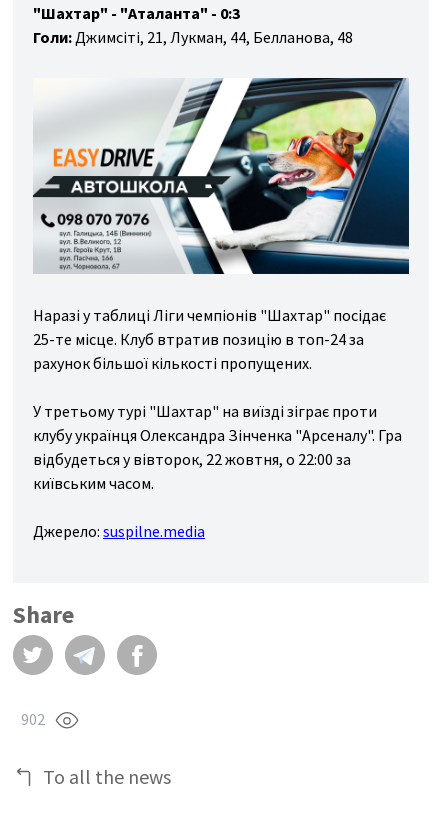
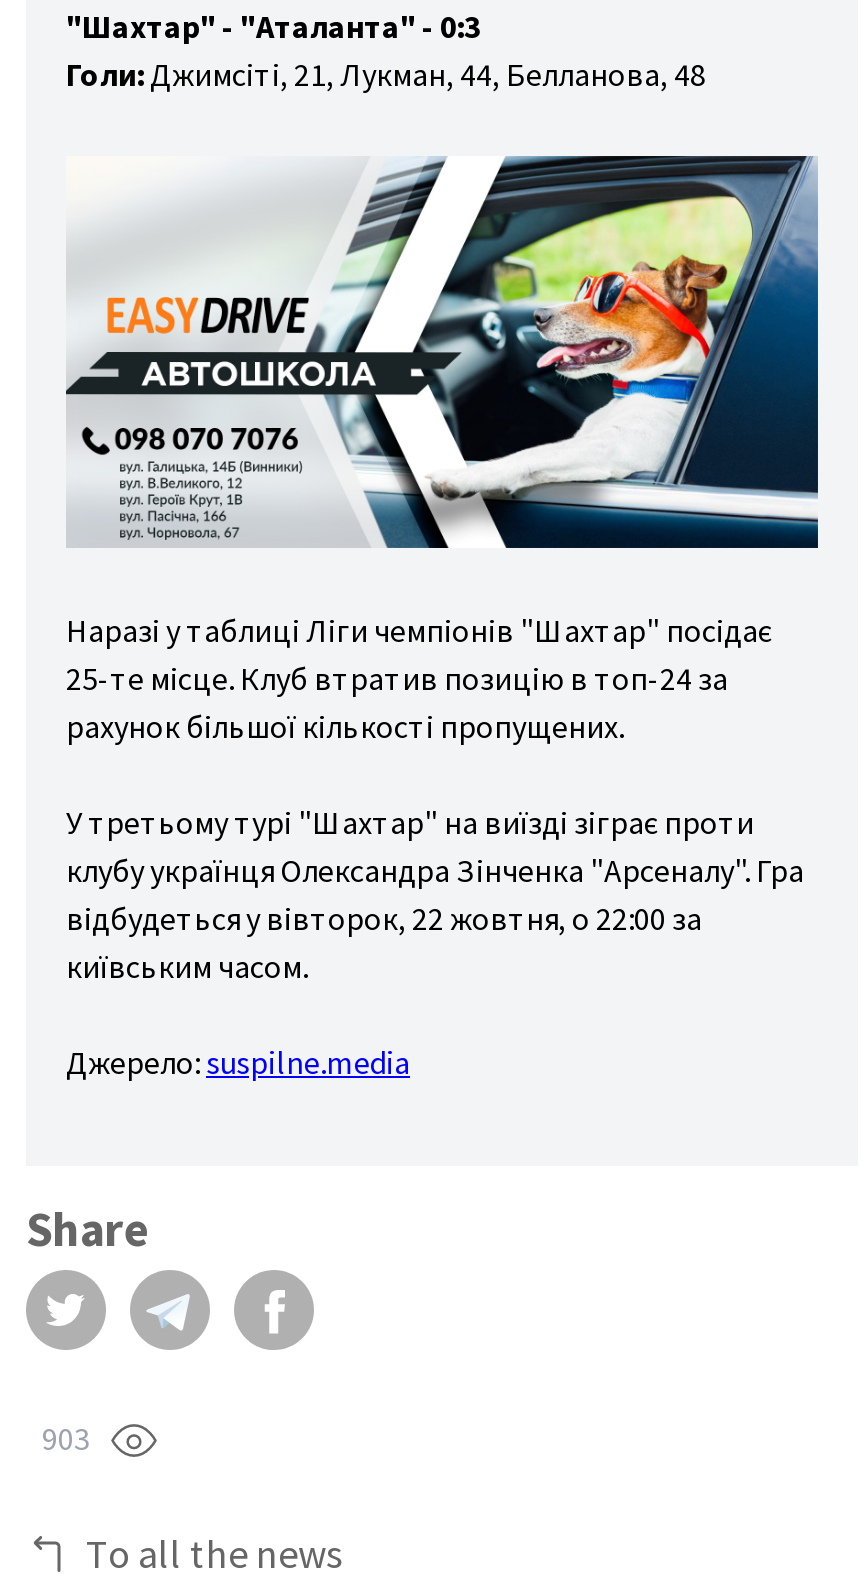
[21,709,45,729] 902 -> [42,1418,90,1458] 903

